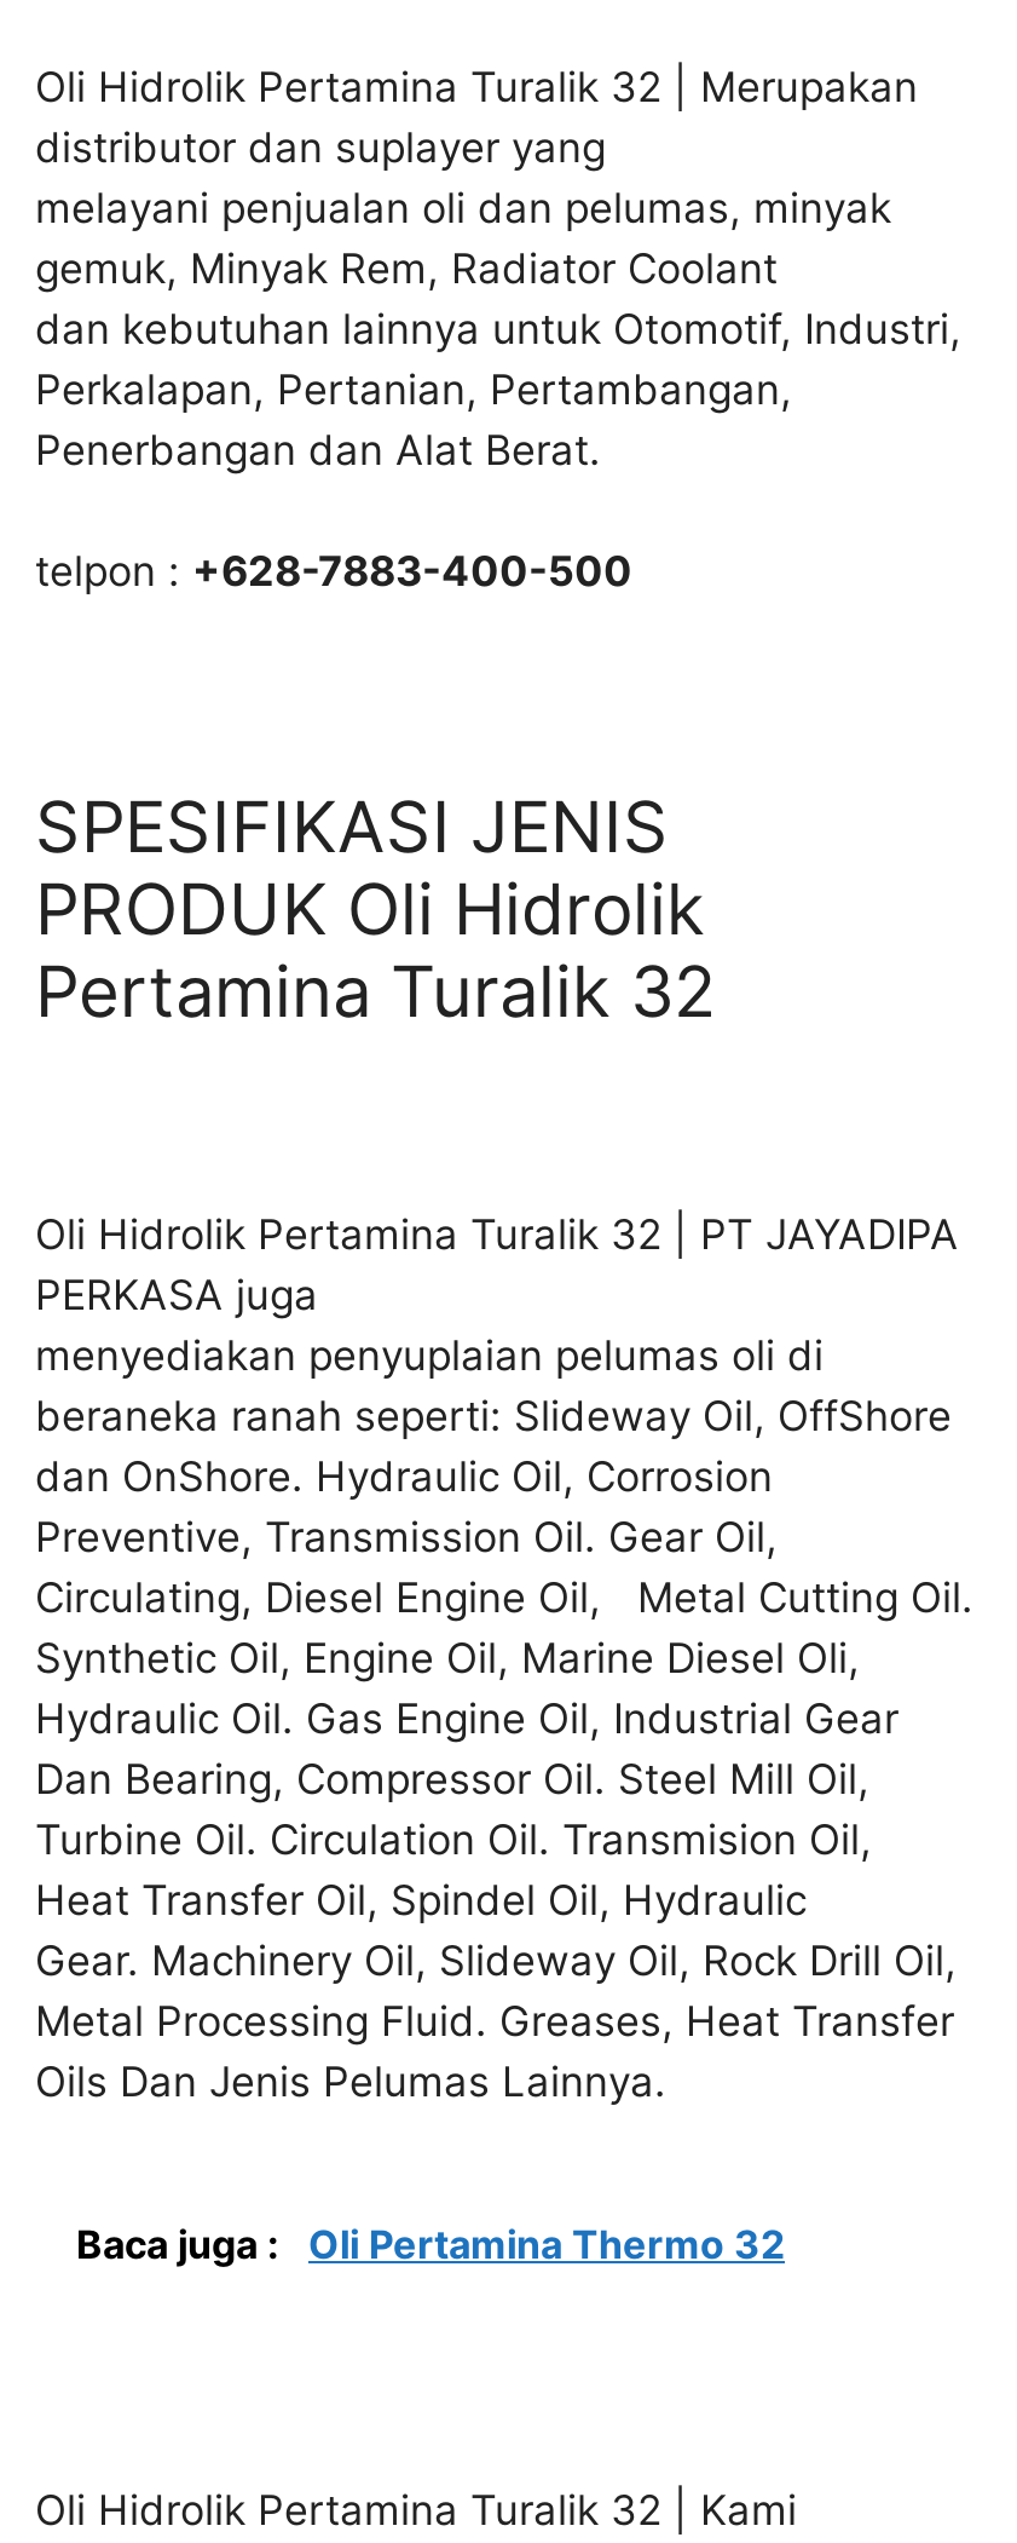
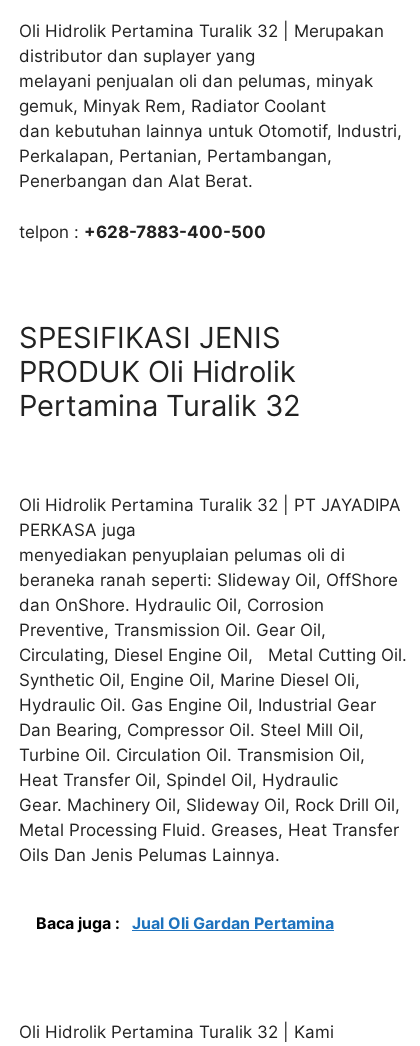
[76,2220,785,2269] Baca juga : Oli Pertamina Thermo 32 -> [36,913,334,933] Baca juga : Jual Oli Gardan Pertamina

